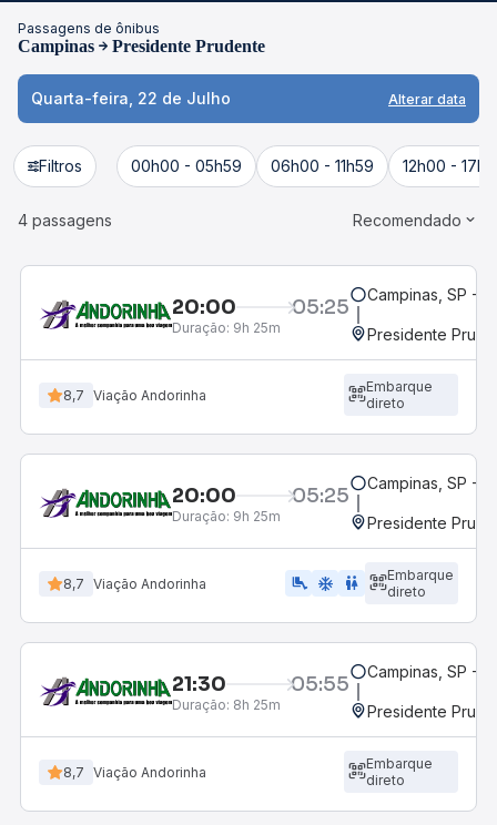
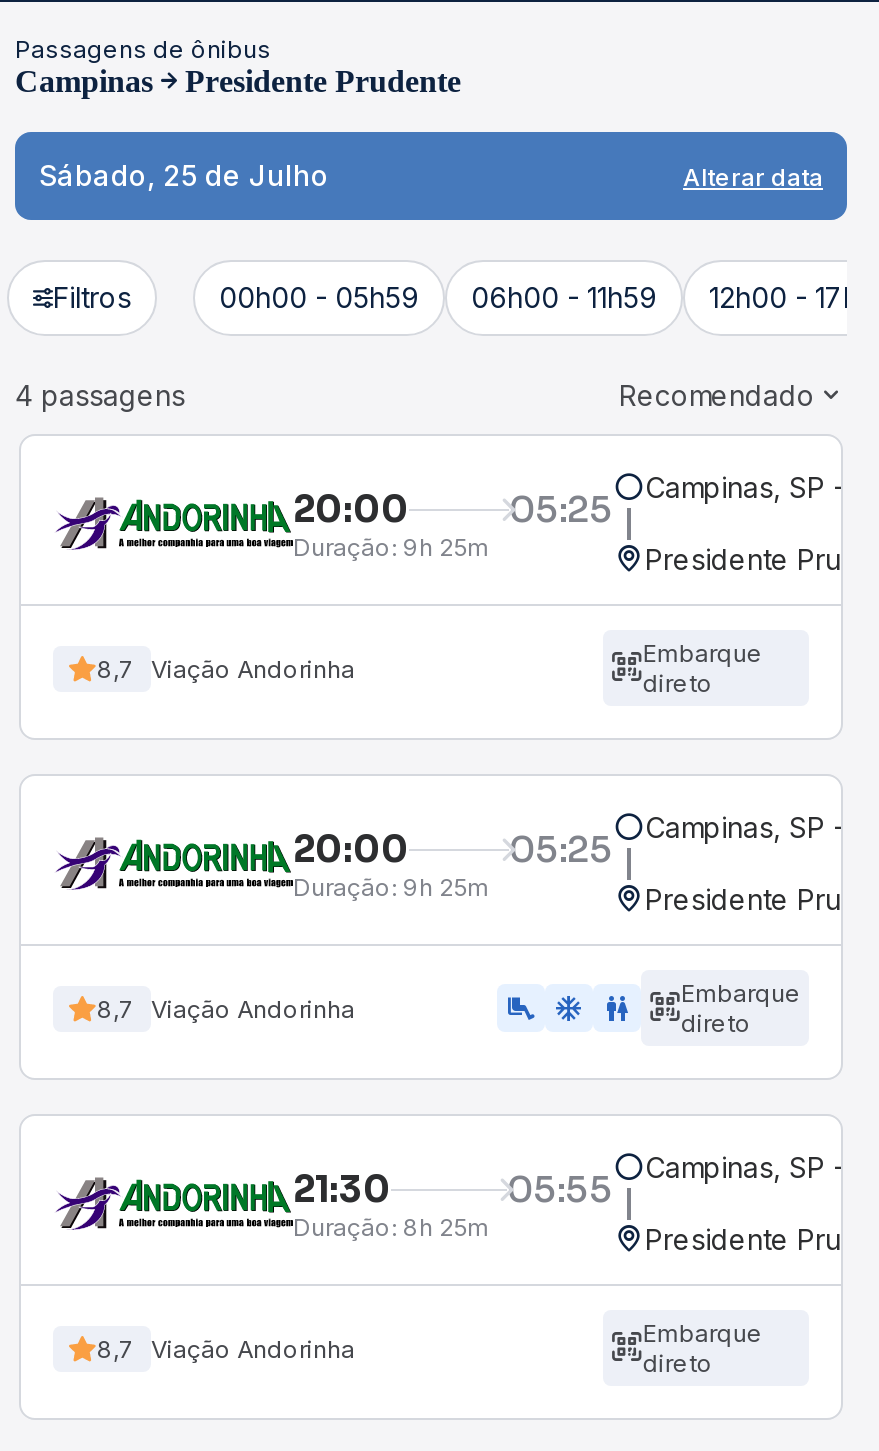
[31,89,231,108] Quarta-feira, 22 de Julho -> [39,158,329,192] Sábado, 25 de Julho

